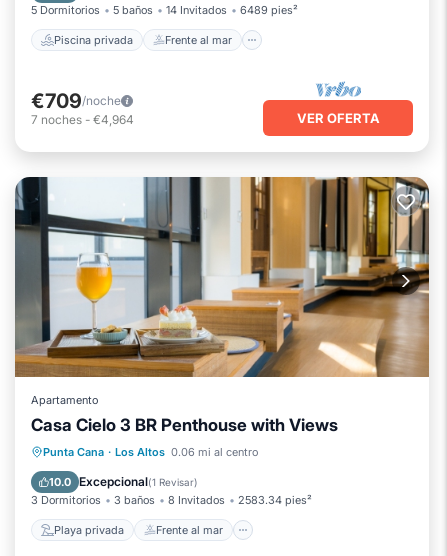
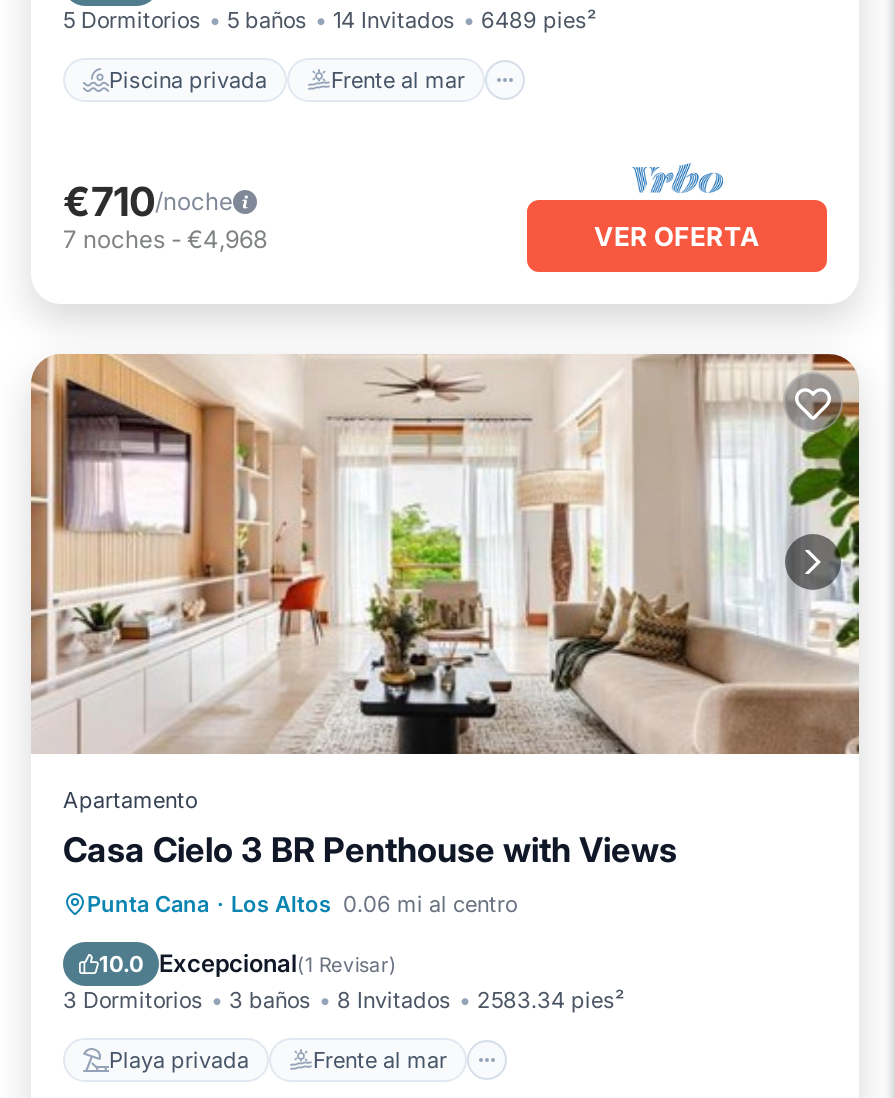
[31,88,121,112] €709/noche -> [63,177,233,225] €710/noche
[31,111,134,126] 7 noches - €4,964 -> [63,223,267,253] 7 noches - €4,968
[14,176,430,378] [image] -> [29,352,861,756] [image]

